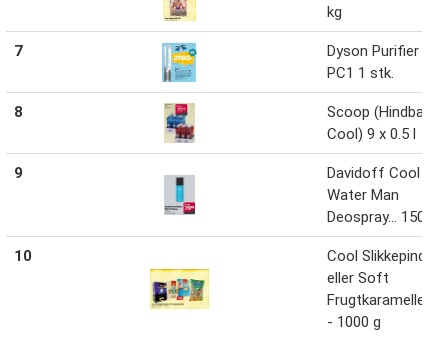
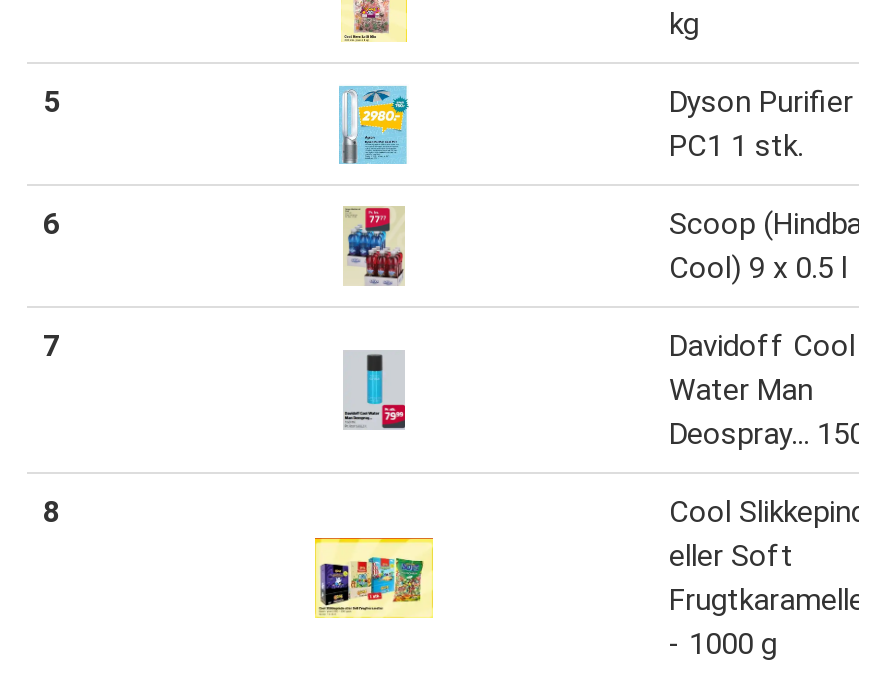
[14,42,23,60] 7 -> [43,83,61,119] 5
[14,103,23,121] 8 -> [43,205,61,241] 6
[14,164,23,182] 9 -> [43,327,61,363] 7
[14,247,32,265] 10 -> [43,493,61,529] 8

